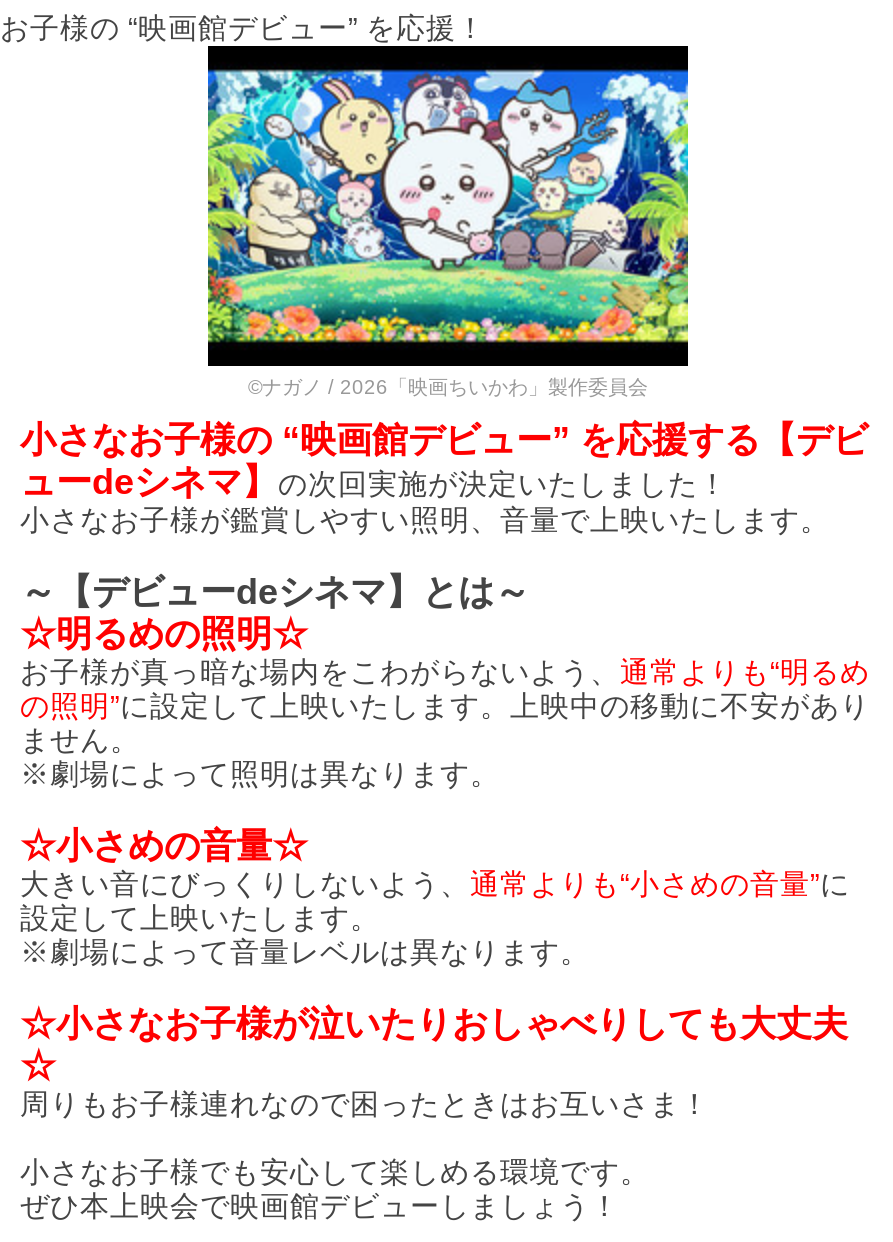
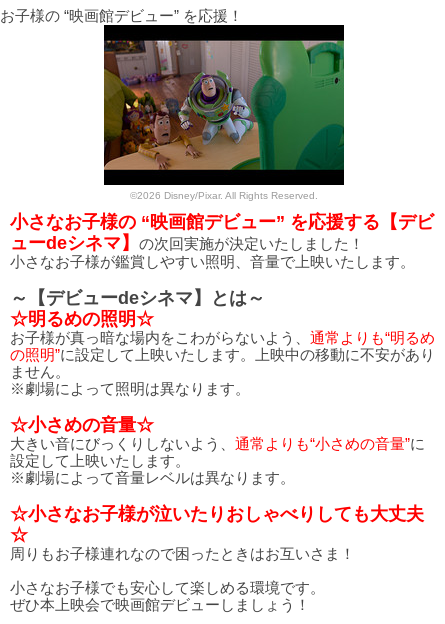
[206,67,690,398] [image] | ©ナガノ / 2026「映画ちいかわ」製作委員会 -> [103,36,345,201] [image] | ©2026 Disney/Pixar. All Rights Reserved.

